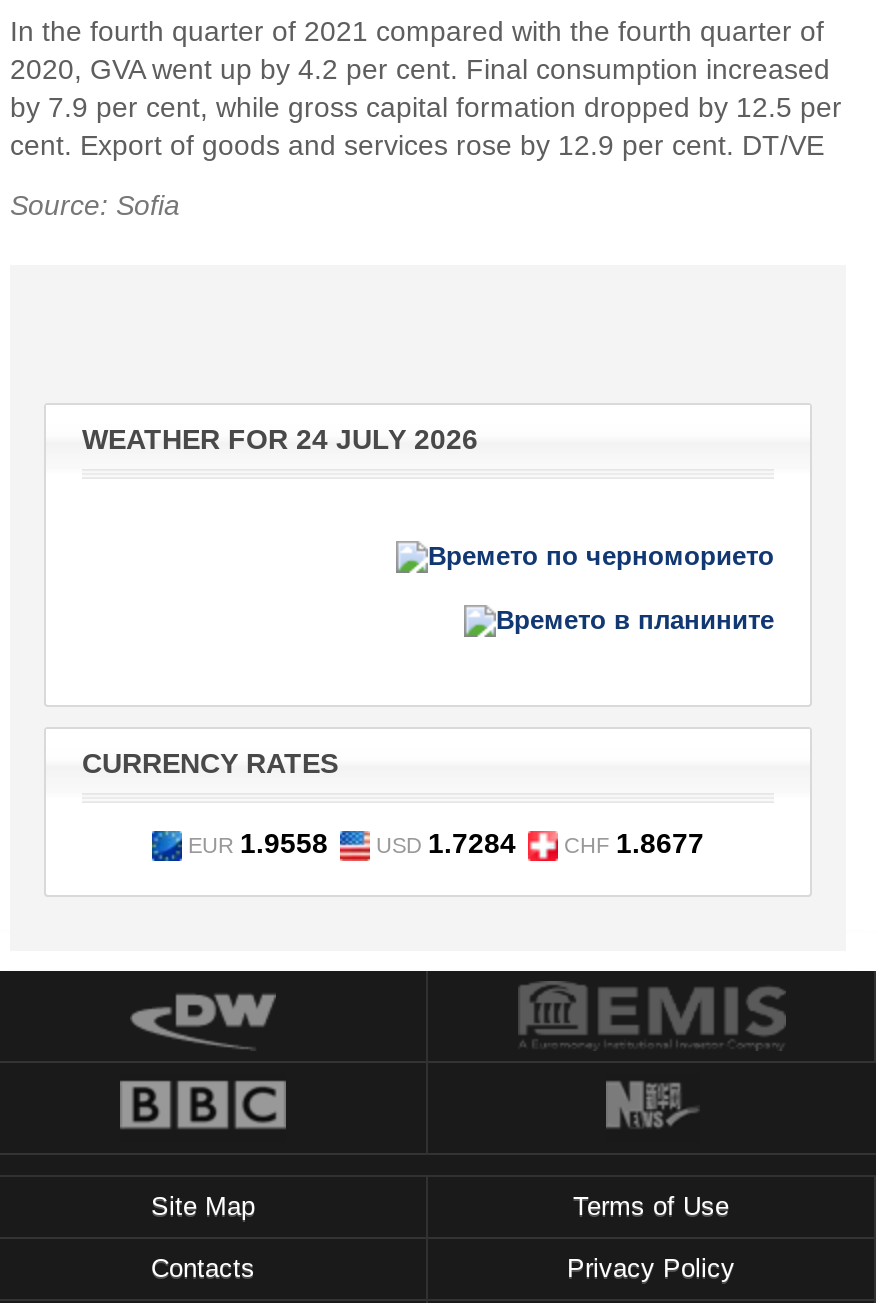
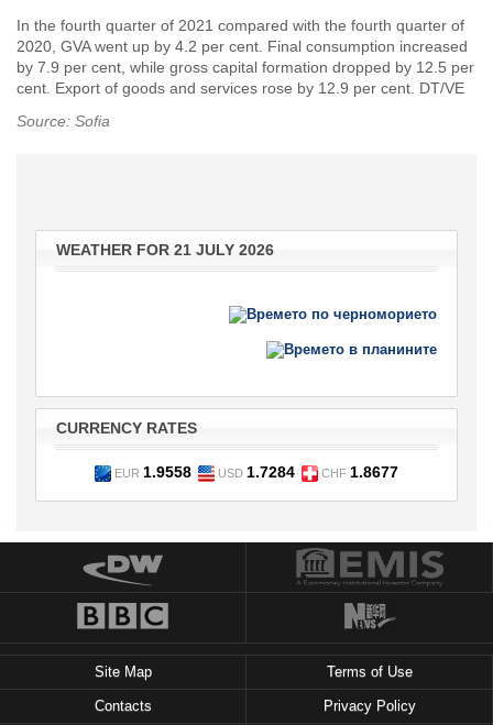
[82,423,478,455] WEATHER FOR 24 JULY 2026 -> [56,241,274,259] WEATHER FOR 21 JULY 2026

